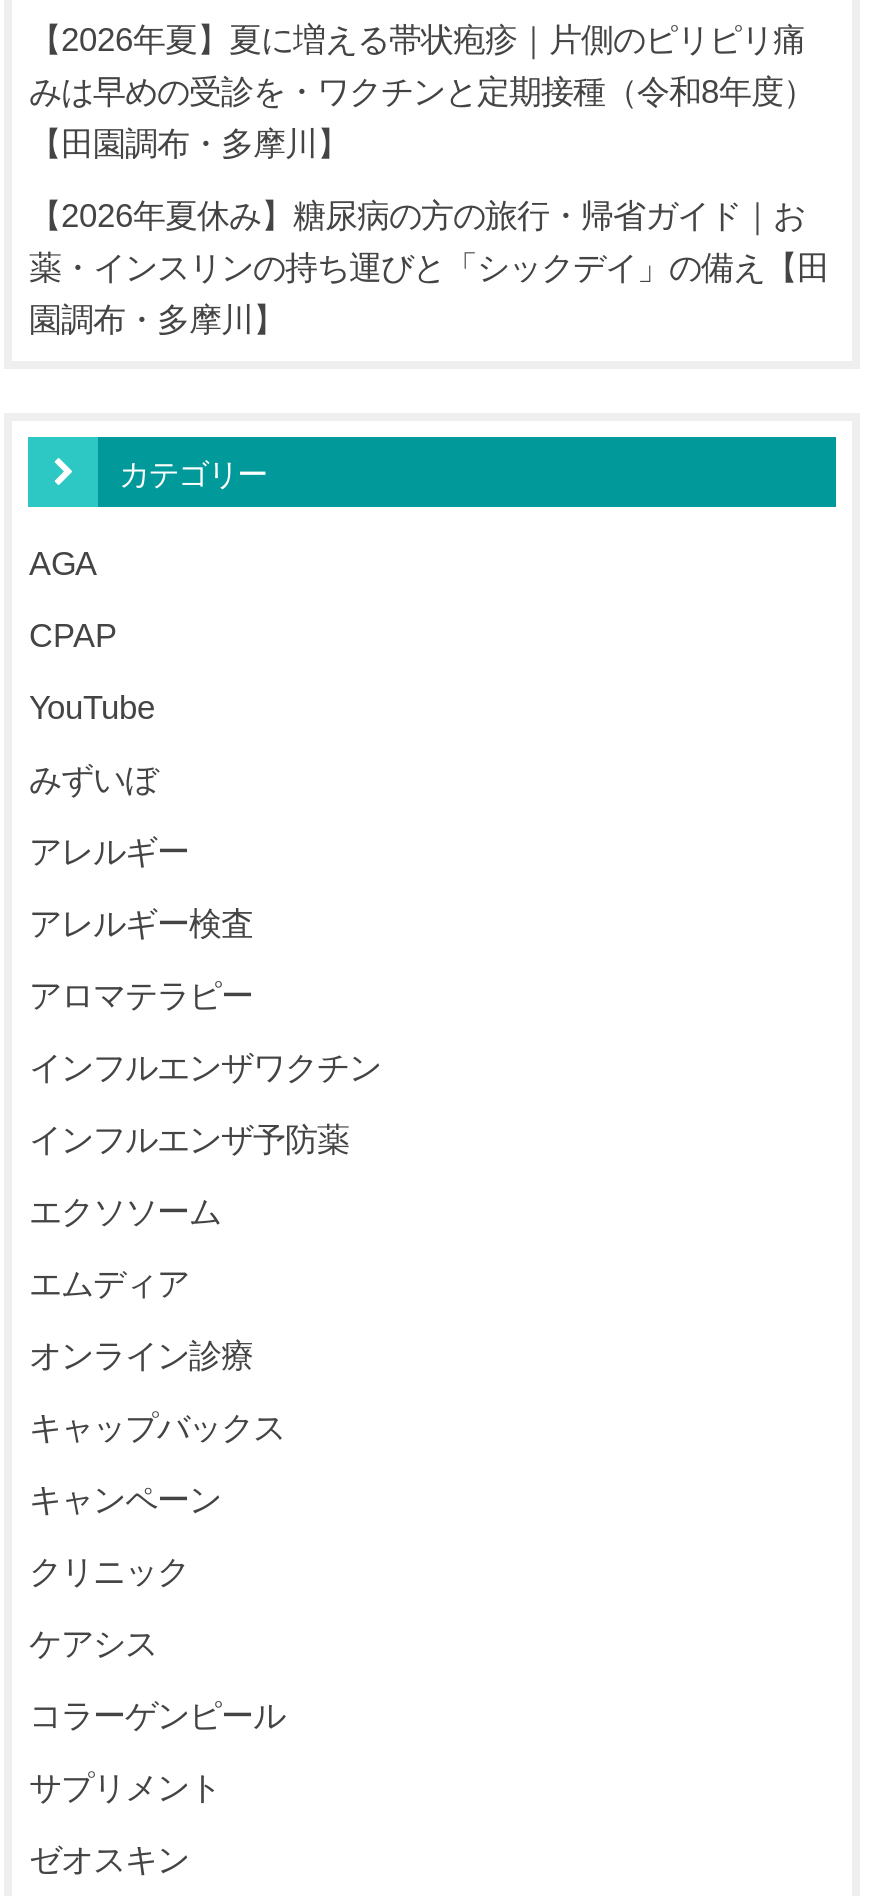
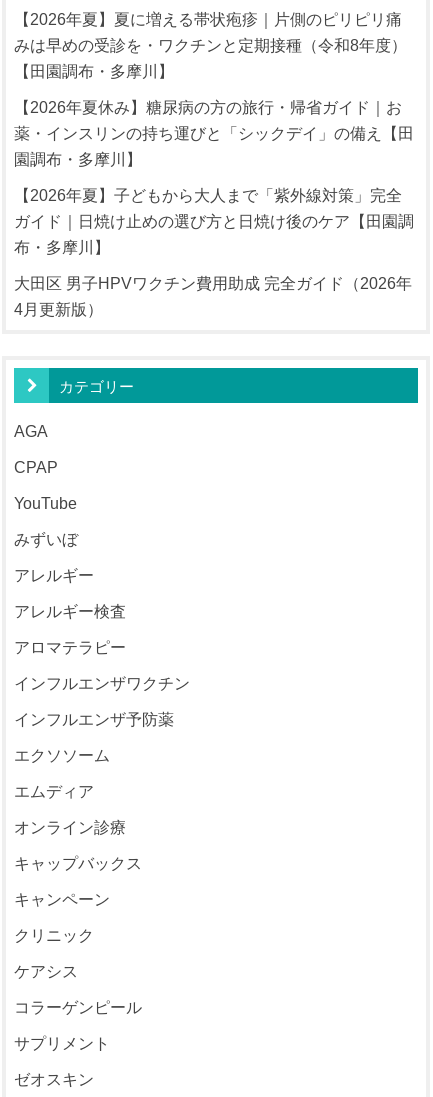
none -> [14,186,414,318] 【2026年夏】子どもから大人まで「紫外線対策」完全 | ガイド｜日焼け止めの選び方と日焼け後のケア【田園調 | 布・多摩川】 | 大田区 男子HPVワクチン費用助成 完全ガイド（2026年 | 4月更新版）

